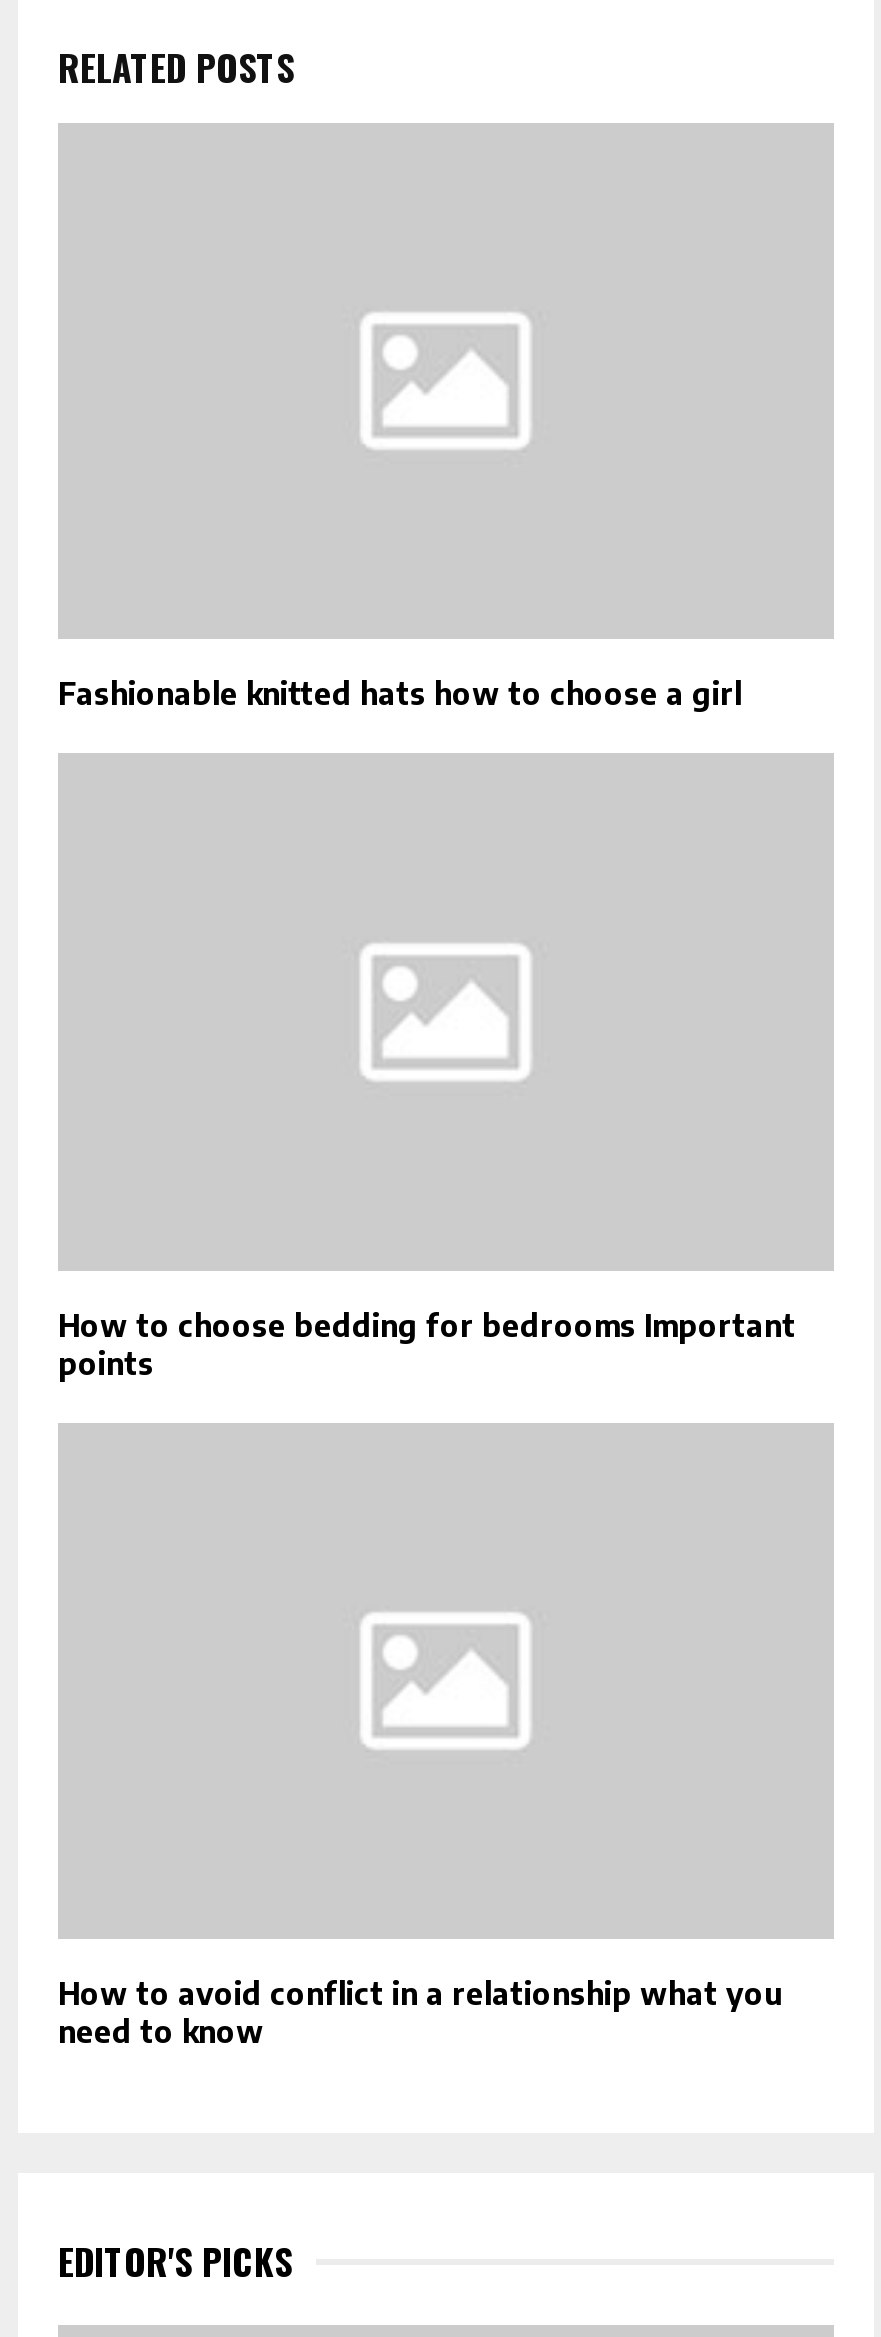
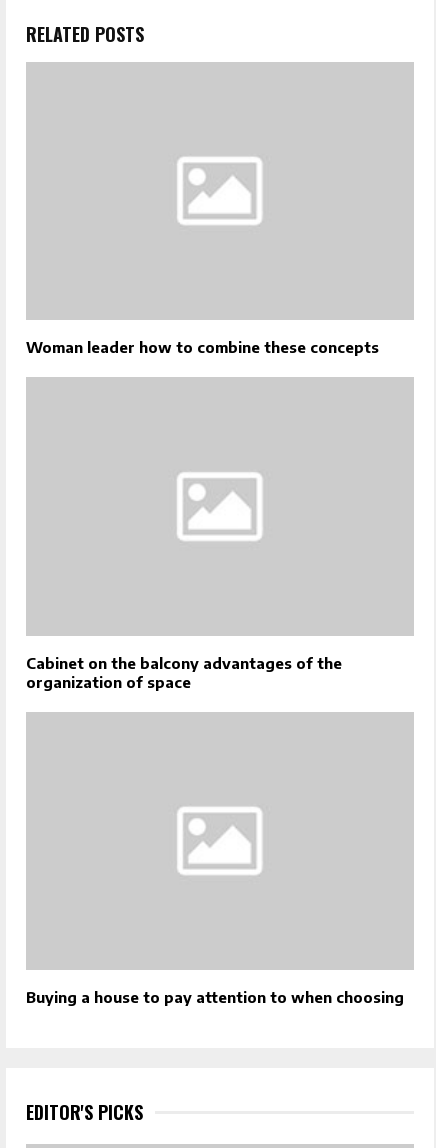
[58,675,742,711] Fashionable knitted hats how to choose a girl -> [26,338,379,356] Woman leader how to combine these concepts
[58,1307,796,1381] How to choose bedding for bedrooms Important | points -> [26,654,342,691] Cabinet on the balcony advantages of the | organization of space
[58,1976,782,2050] How to avoid conflict in a relationship what you | need to know -> [26,988,404,1006] Buying a house to pay attention to when choosing

